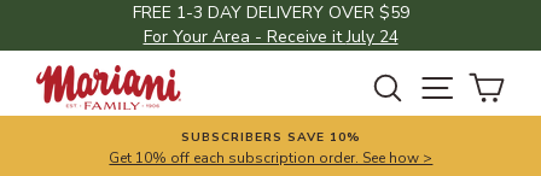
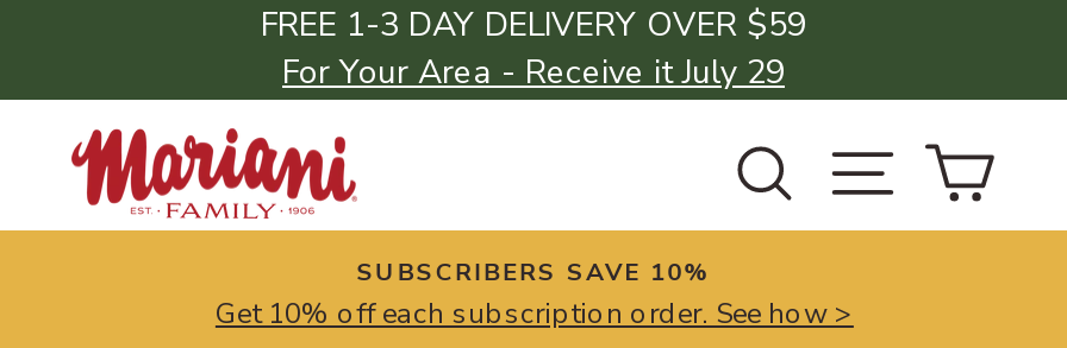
[143,25,398,48] For Your Area - Receive itJuly 24 -> [282,50,785,95] For Your Area - Receive itJuly 29

